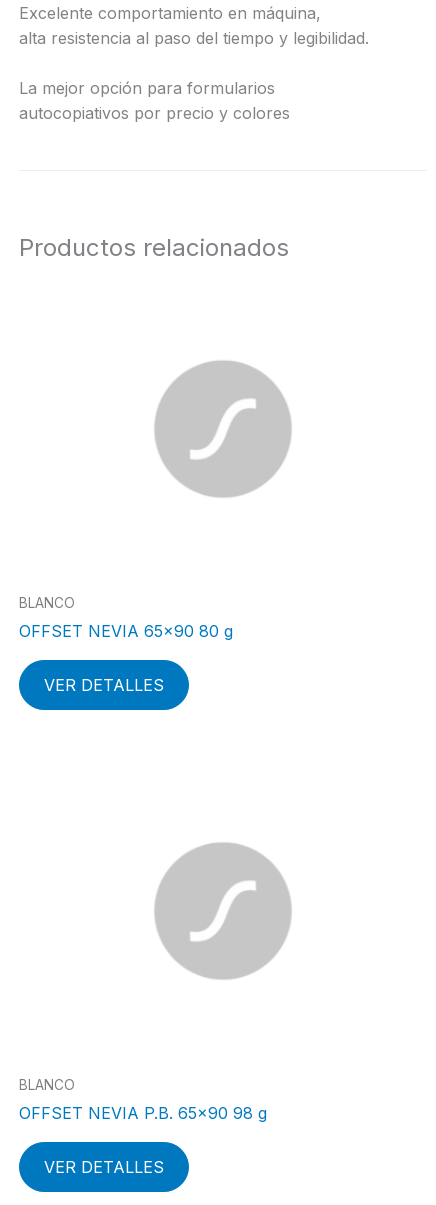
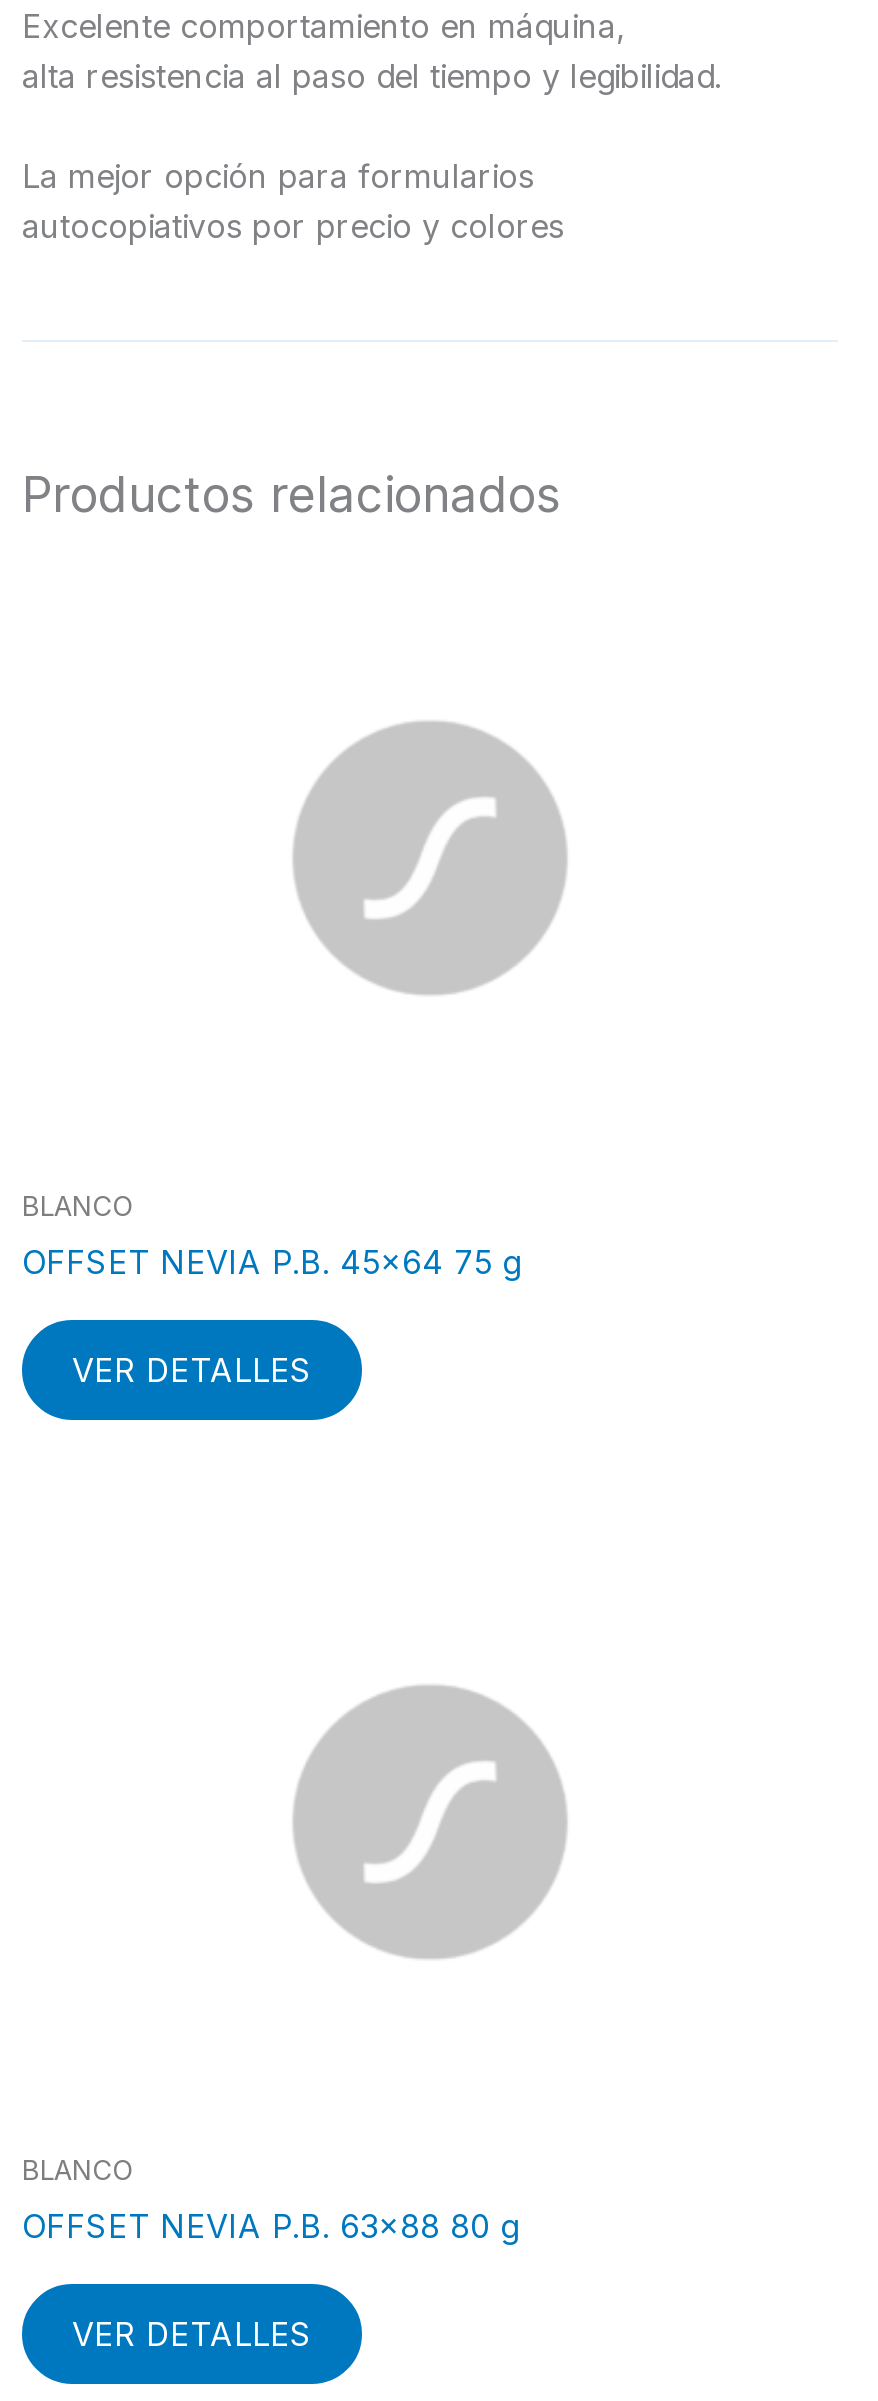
[19,621,233,641] OFFSET NEVIA 65×90 80 g -> [22,1242,520,1282] OFFSET NEVIA P.B. 45×64 75 g
[19,1102,267,1122] OFFSET NEVIA P.B. 65×90 98 g -> [22,2205,518,2245] OFFSET NEVIA P.B. 63×88 80 g

